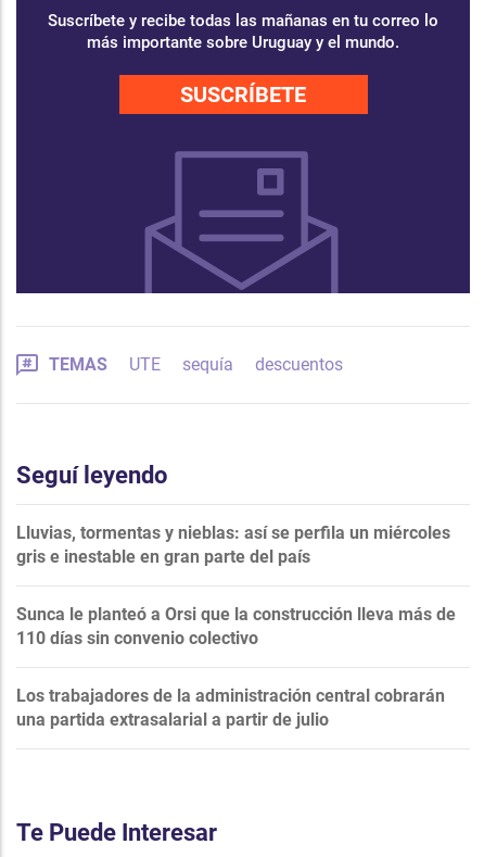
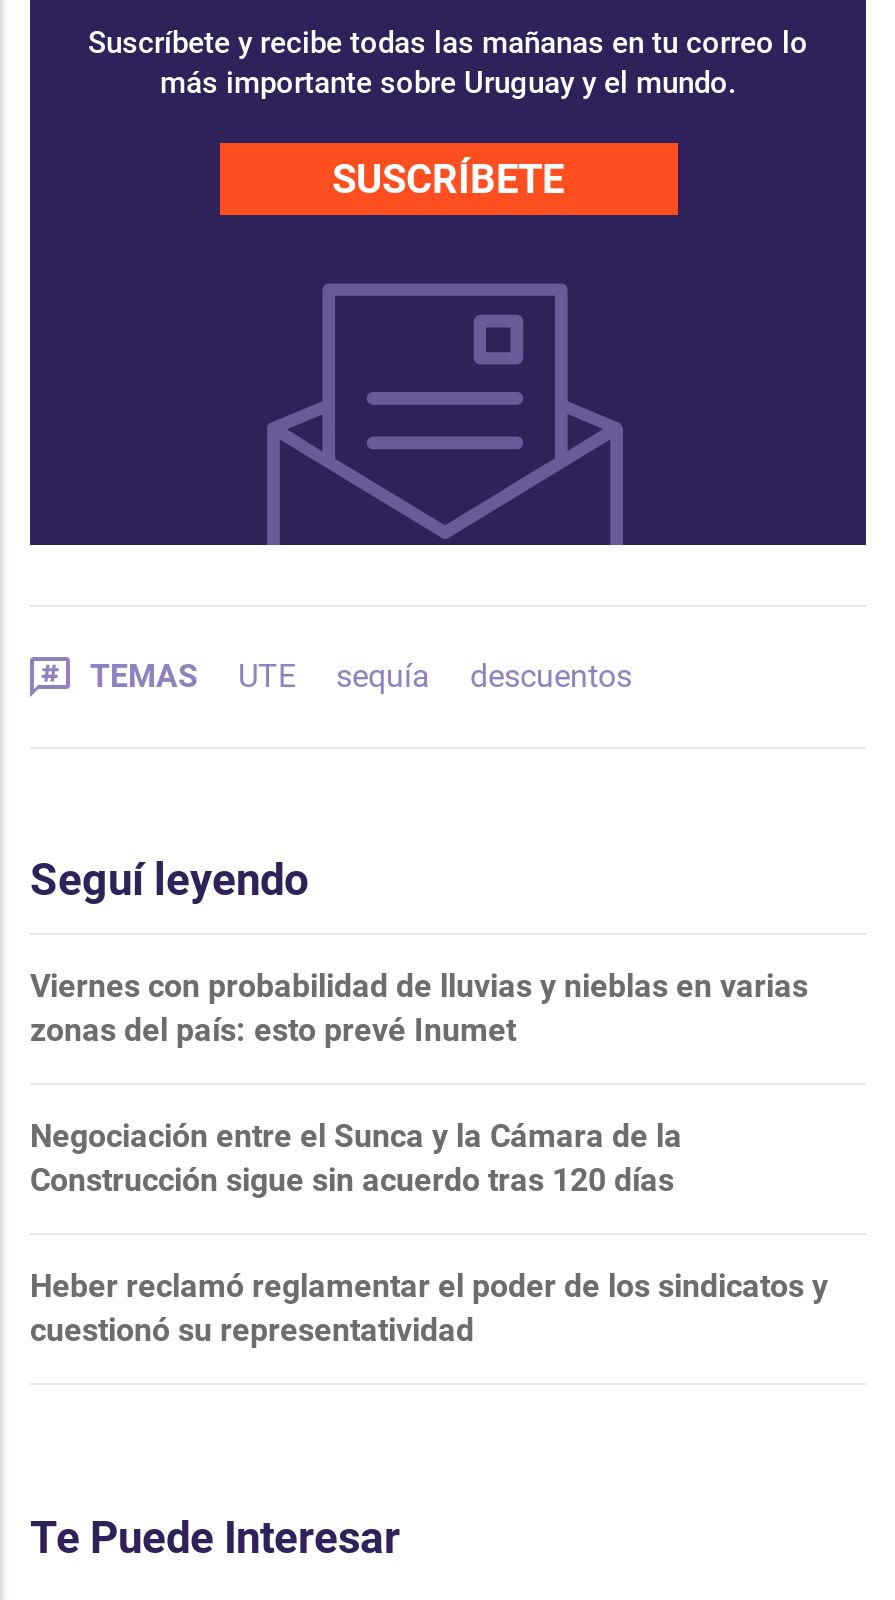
[16,522,450,567] Lluvias, tormentas y nieblas: así se perfila un miércoles | gris e inestable en gran parte del país -> [30,966,808,1048] Viernes con probabilidad de lluvias y nieblas en varias | zonas del país: esto prevé Inumet
[16,604,456,648] Sunca le planteó a Orsi que la construcción lleva más de | 110 días sin convenio colectivo -> [30,1116,682,1198] Negociación entre el Sunca y la Cámara de la | Construcción sigue sin acuerdo tras 120 días
[16,685,445,730] Los trabajadores de la administración central cobrarán | una partida extrasalarial a partir de julio -> [30,1266,828,1348] Heber reclamó reglamentar el poder de los sindicatos y | cuestionó su representatividad

